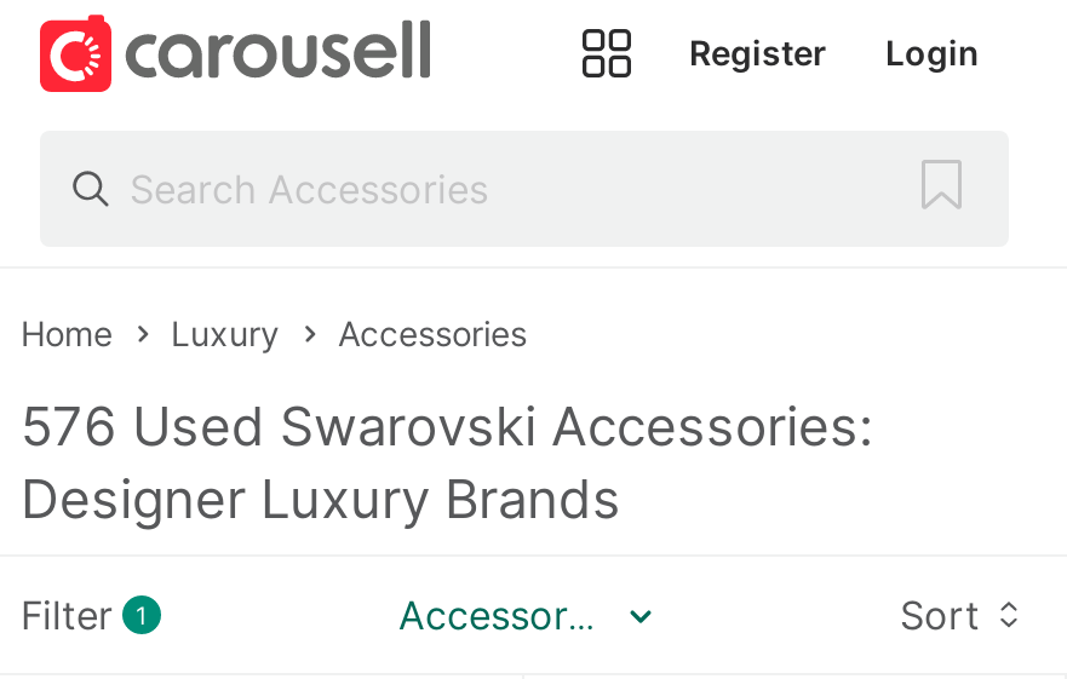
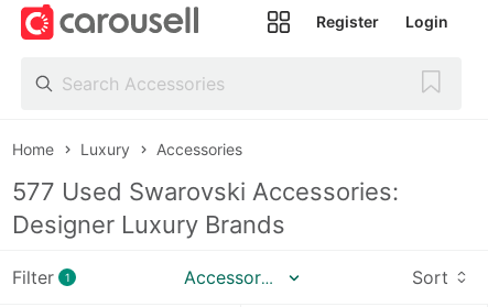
[21,395,873,458] 576 Used Swarovski Accessories: -> [12,177,399,206] 577 Used Swarovski Accessories:

